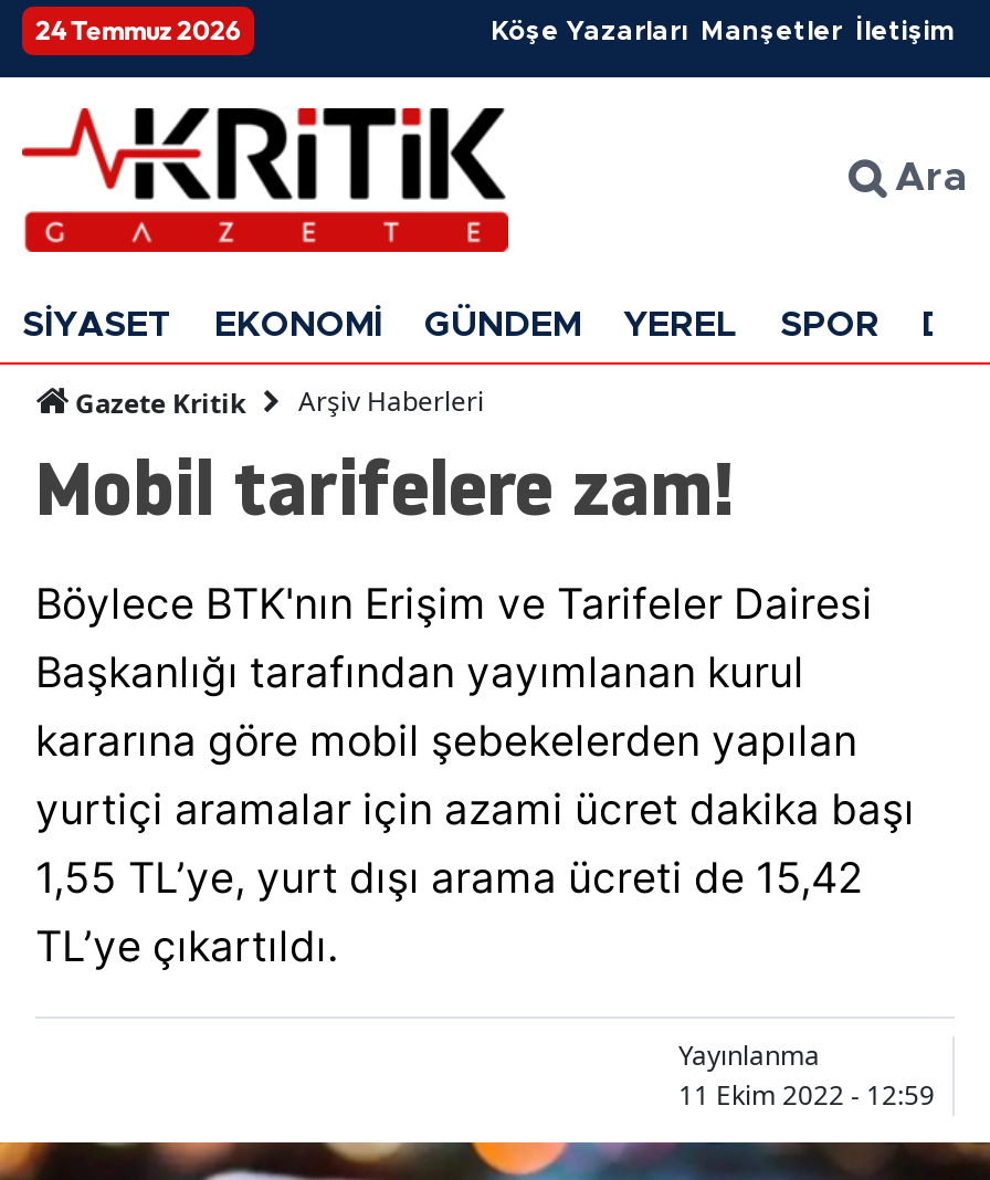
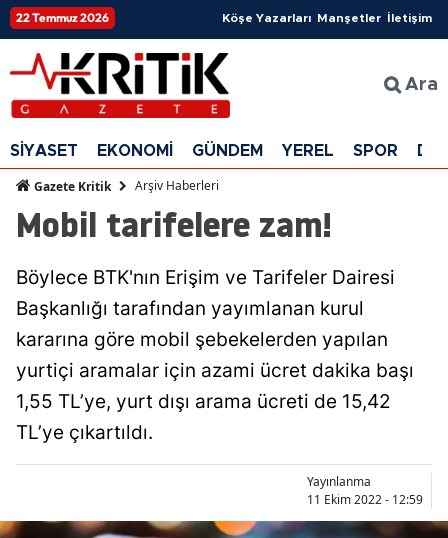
[35,13,241,46] 24 Temmuz 2026 -> [16,10,109,25] 22 Temmuz 2026

